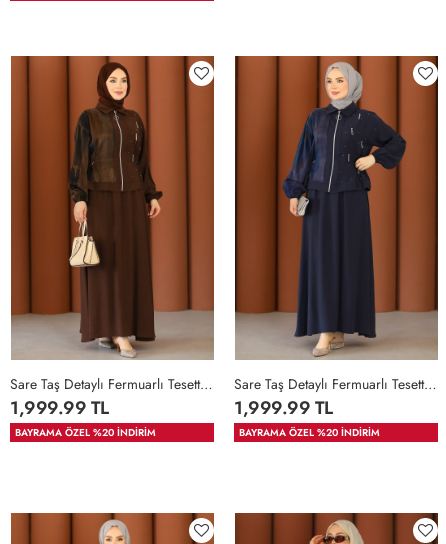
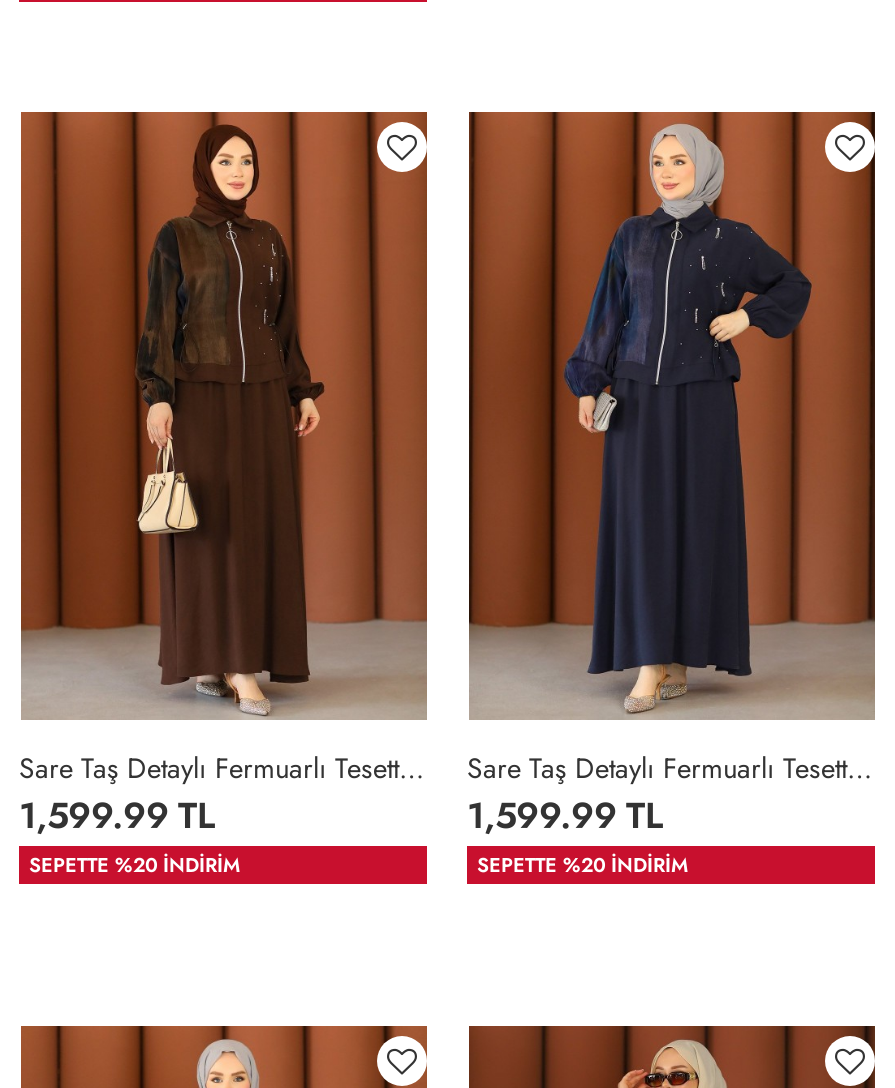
[10,395,156,440] 1,999.99 TL | BAYRAMA ÖZEL %20 İNDİRİM -> [19,790,241,880] 1,599.99 TL | SEPETTE %20 İNDİRİM
[234,395,380,440] 1,999.99 TL | BAYRAMA ÖZEL %20 İNDİRİM -> [467,790,689,880] 1,599.99 TL | SEPETTE %20 İNDİRİM

